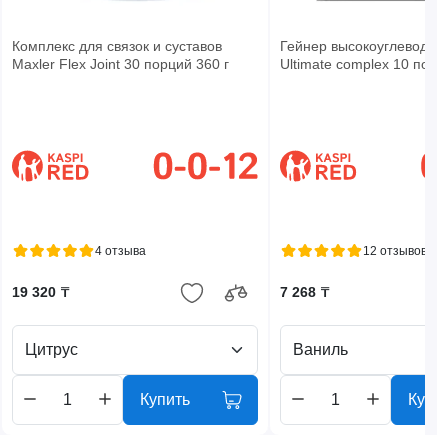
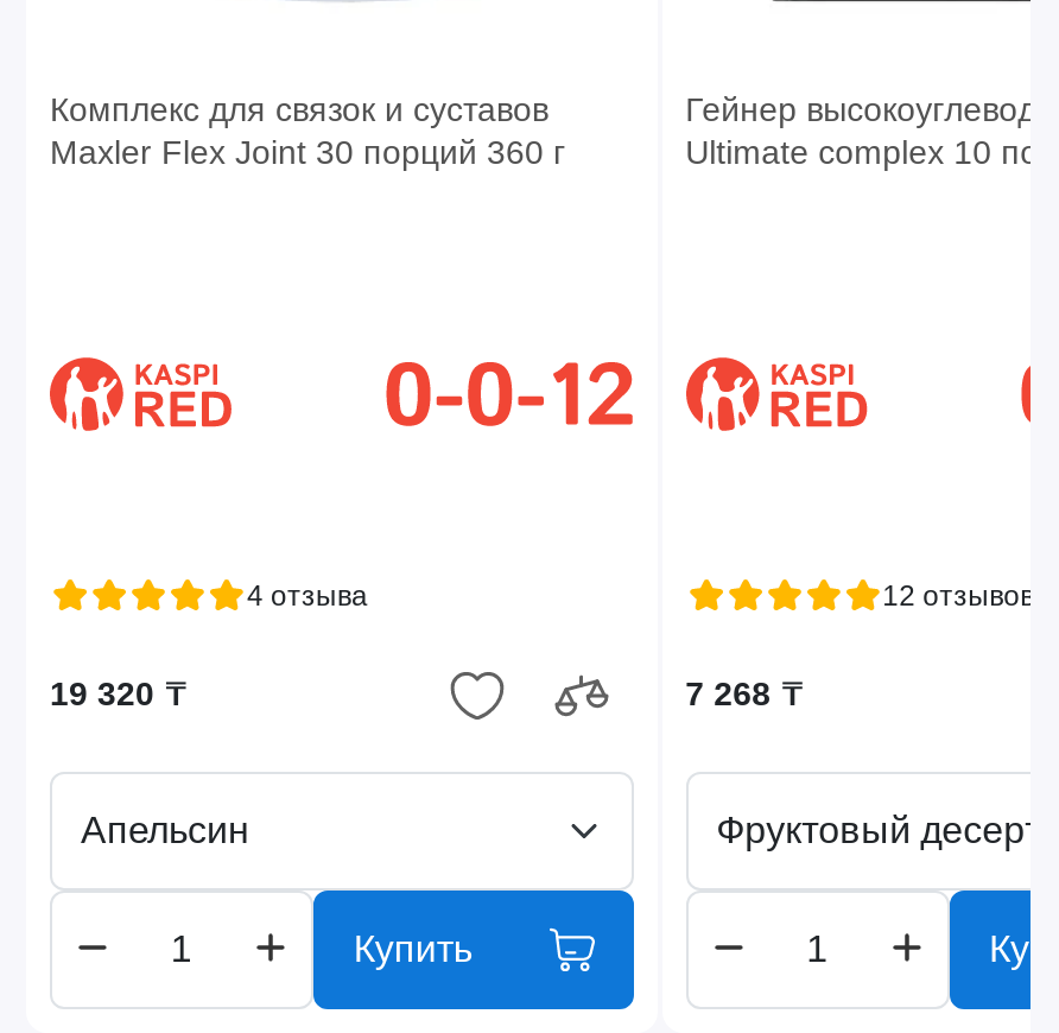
[25,341,78,358] Цитрус -> [80,810,249,850] Апельсин
[293,341,348,358] Ваниль -> [716,810,1041,850] Фруктовый десерт

